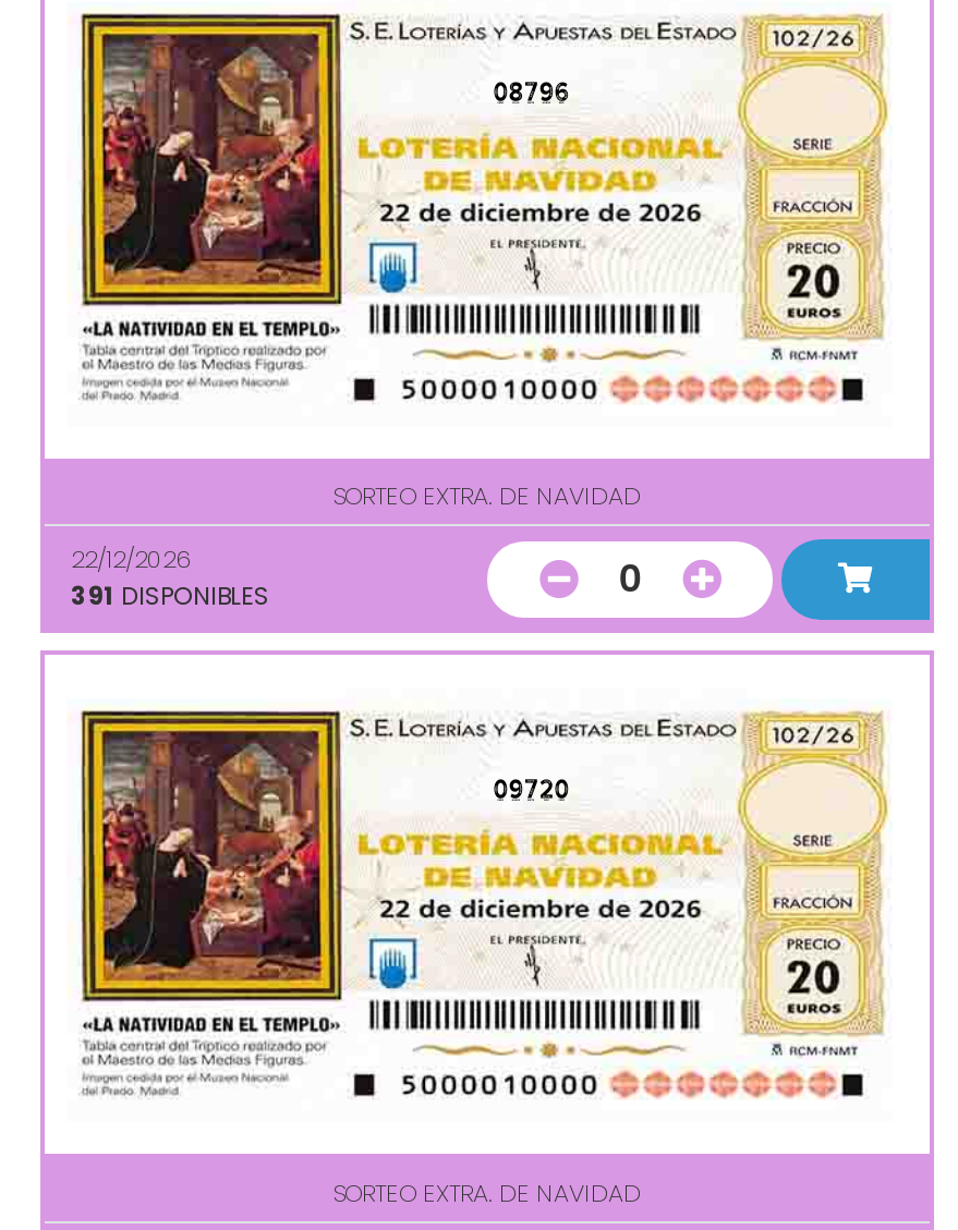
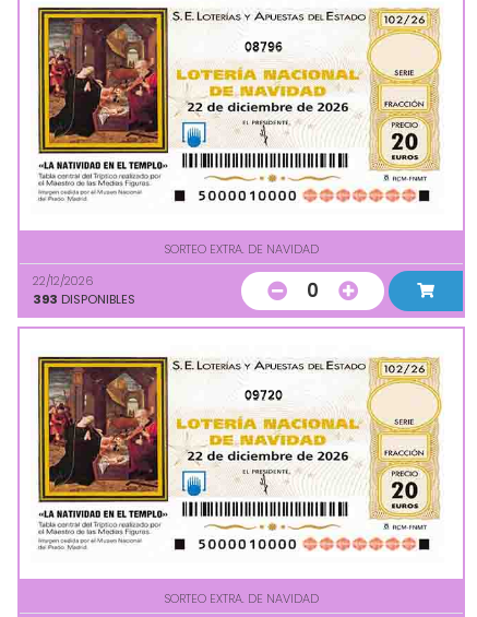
[71,580,269,614] 391 DISPONIBLES -> [33,290,135,308] 393 DISPONIBLES

